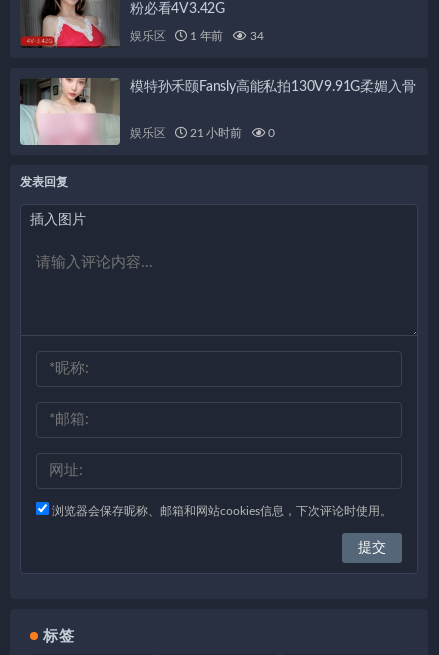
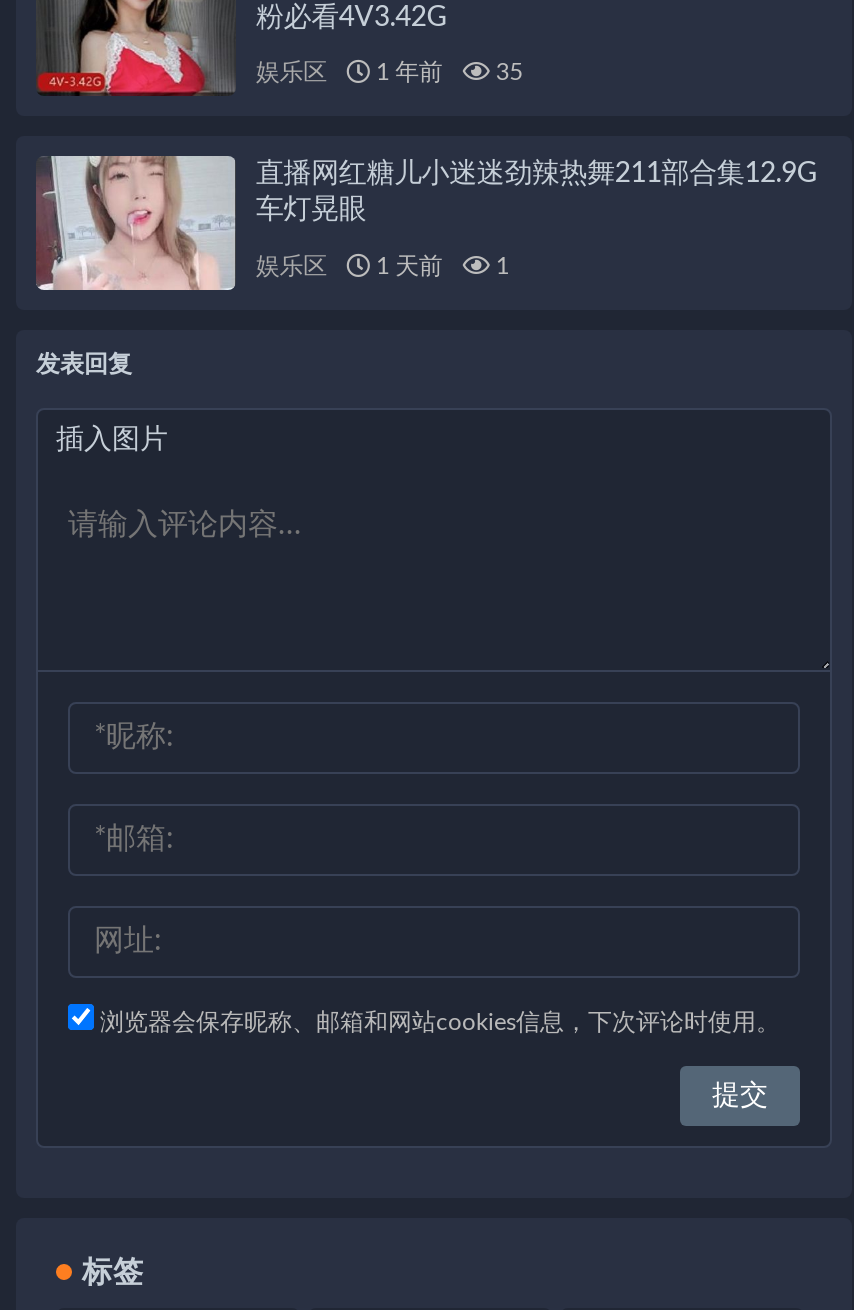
[130,30,263,42] 娱乐区 1 年前 34 -> [256,61,523,85] 娱乐区 1 年前 35
[19,78,415,146] [image] | 模特孙禾颐Fansly高能私拍130V9.91G柔媚入骨 -> [36,154,816,292] [image] | 直播网红糖儿小迷迷劲辣热舞211部合集12.9G | 车灯晃眼
[187,127,275,139] 21 小时前 | 0 -> [370,254,509,278] 1 天前 | 1

